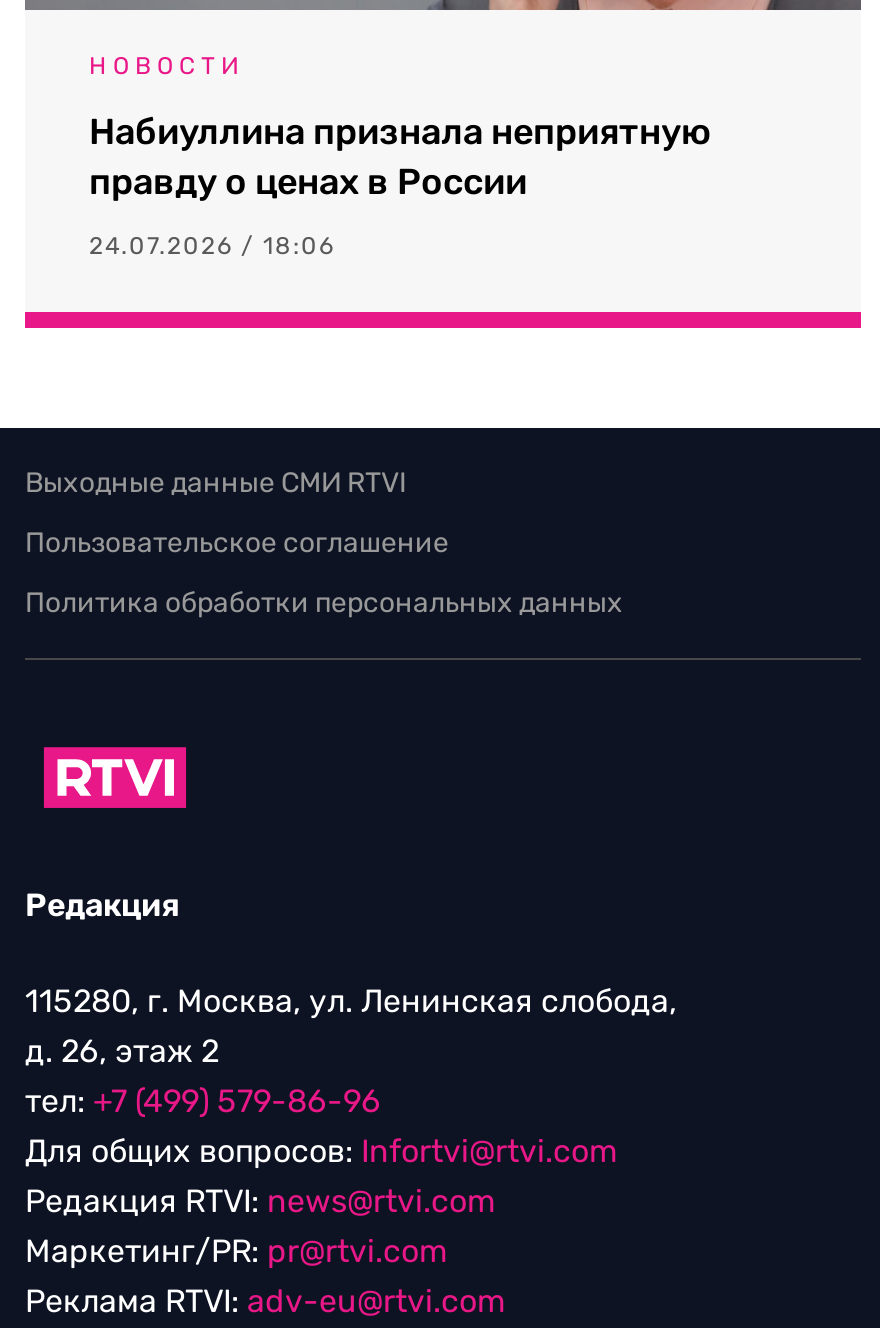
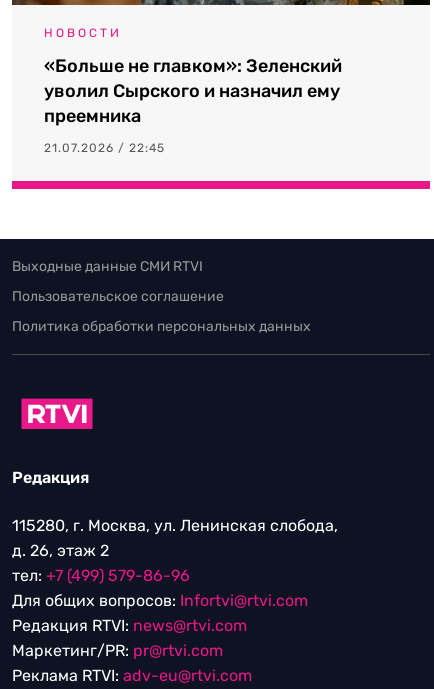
[89,110,711,204] Набиуллина признала неприятную | правду о ценах в России -> [44,55,342,127] «Больше не главком»: Зеленский | уволил Сырского и назначил ему | преемника
[89,232,335,260] 24.07.2026 / 18:06 -> [44,141,165,155] 21.07.2026 / 22:45

